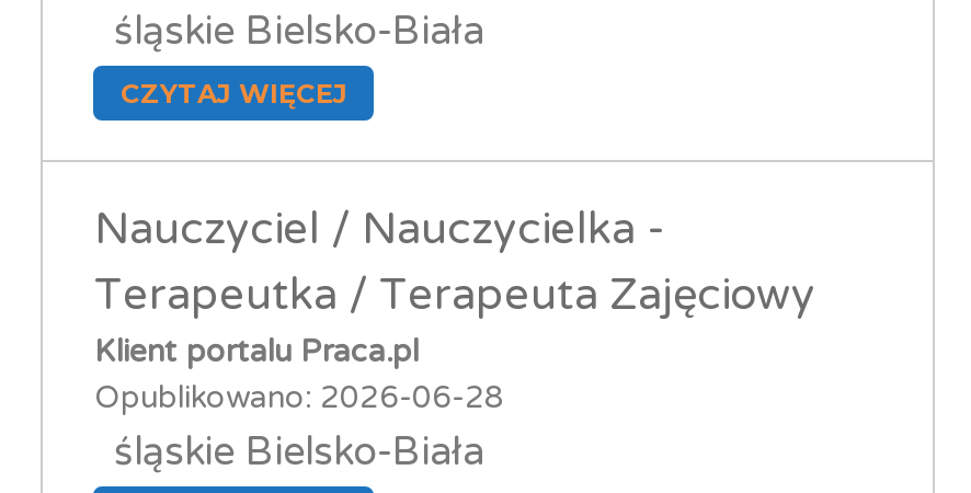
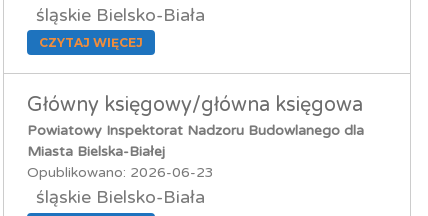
[94,203,815,416] Nauczyciel / Nauczycielka - | Terapeutka / Terapeuta Zajęciowy | Klient portalu Praca.pl | Opublikowano: 2026-06-28 -> [27,93,364,181] Główny księgowy/główna księgowa | Powiatowy Inspektorat Nadzoru Budowlanego dla | Miasta Bielska-Białej | Opublikowano: 2026-06-23

